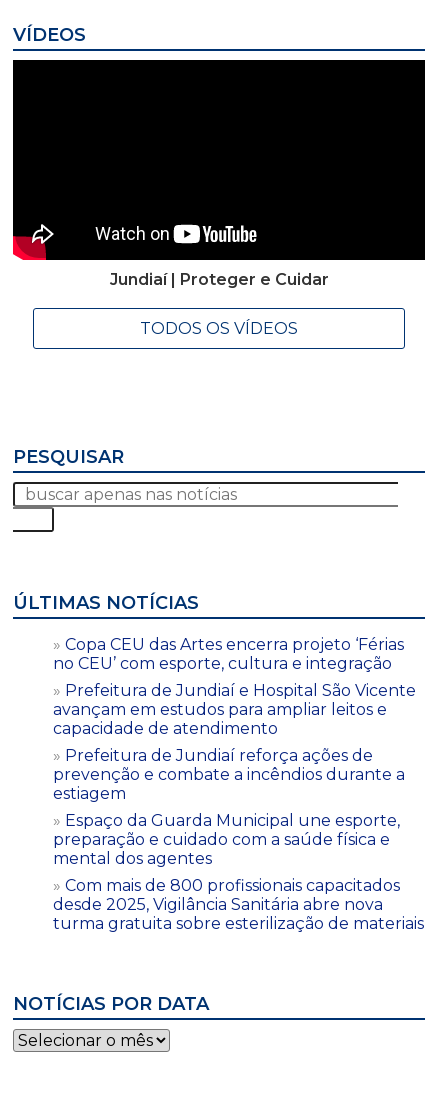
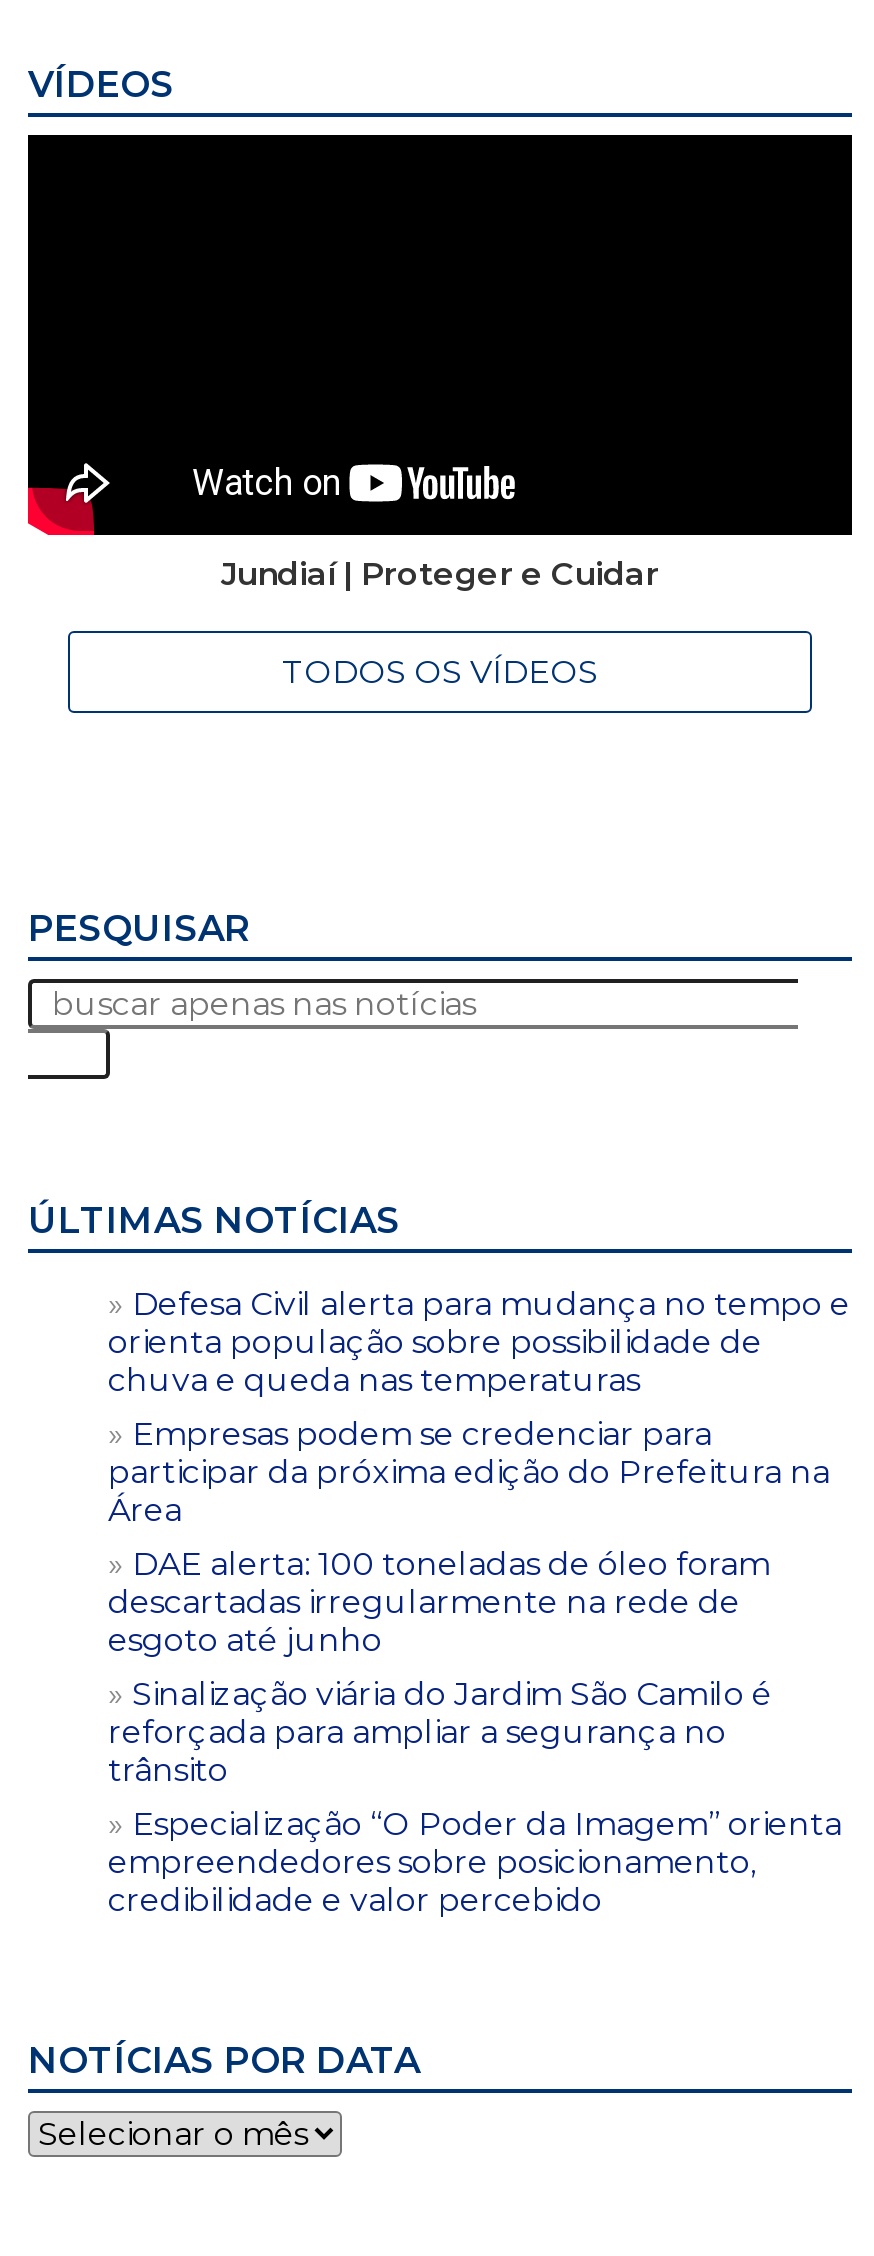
[53,635,424,933] Copa CEU das Artes encerra projeto ‘Férias | no CEU’ com esporte, cultura e integração | Prefeitura de Jundiaí e Hospital São Vicente | avançam em estudos para ampliar leitos e | capacidade de atendimento | Prefeitura de Jundiaí reforça ações de | prevenção e combate a incêndios durante a | estiagem | Espaço da Guarda Municipal une esporte, | preparação e cuidado com a saúde física e | mental dos agentes | Com mais de 800 profissionais capacitados | desde 2025, Vigilância Sanitária abre nova | turma gratuita sobre esterilização de materiais -> [108,1285,850,1919] Defesa Civil alerta para mudança no tempo e | orienta população sobre possibilidade de | chuva e queda nas temperaturas | Empresas podem se credenciar para | participar da próxima edição do Prefeitura na | Área | DAE alerta: 100 toneladas de óleo foram | descartadas irregularmente na rede de | esgoto até junho | Sinalização viária do Jardim São Camilo é | reforçada para ampliar a segurança no | trânsito | Especialização “O Poder da Imagem” orienta | empreendedores sobre posicionamento, | credibilidade e valor percebido

